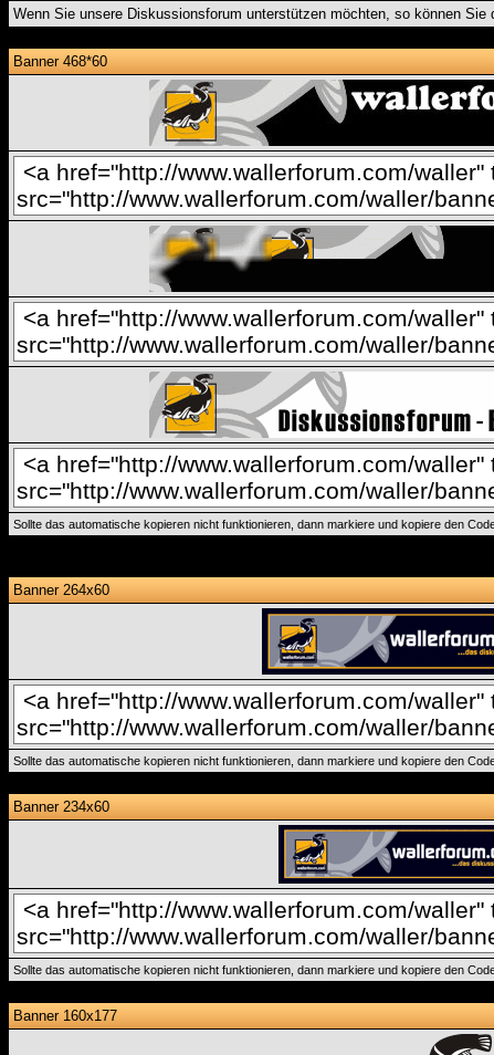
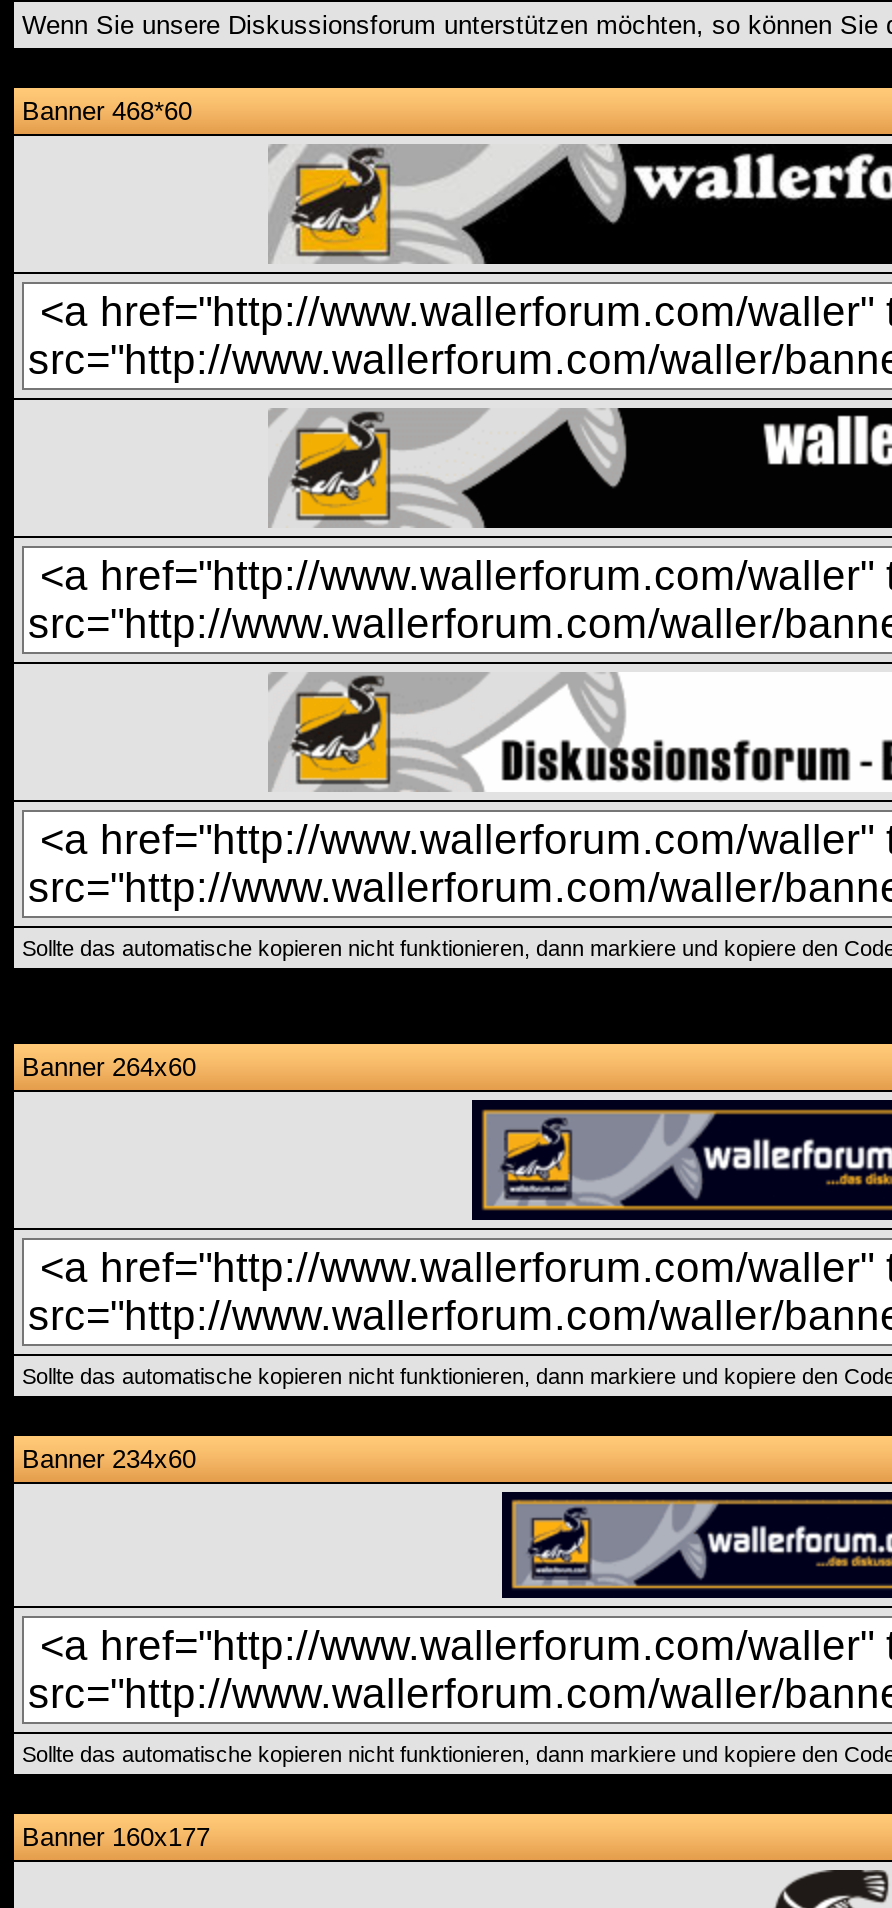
[150,226,491,293] [image] -> [268,406,886,528] [image]

